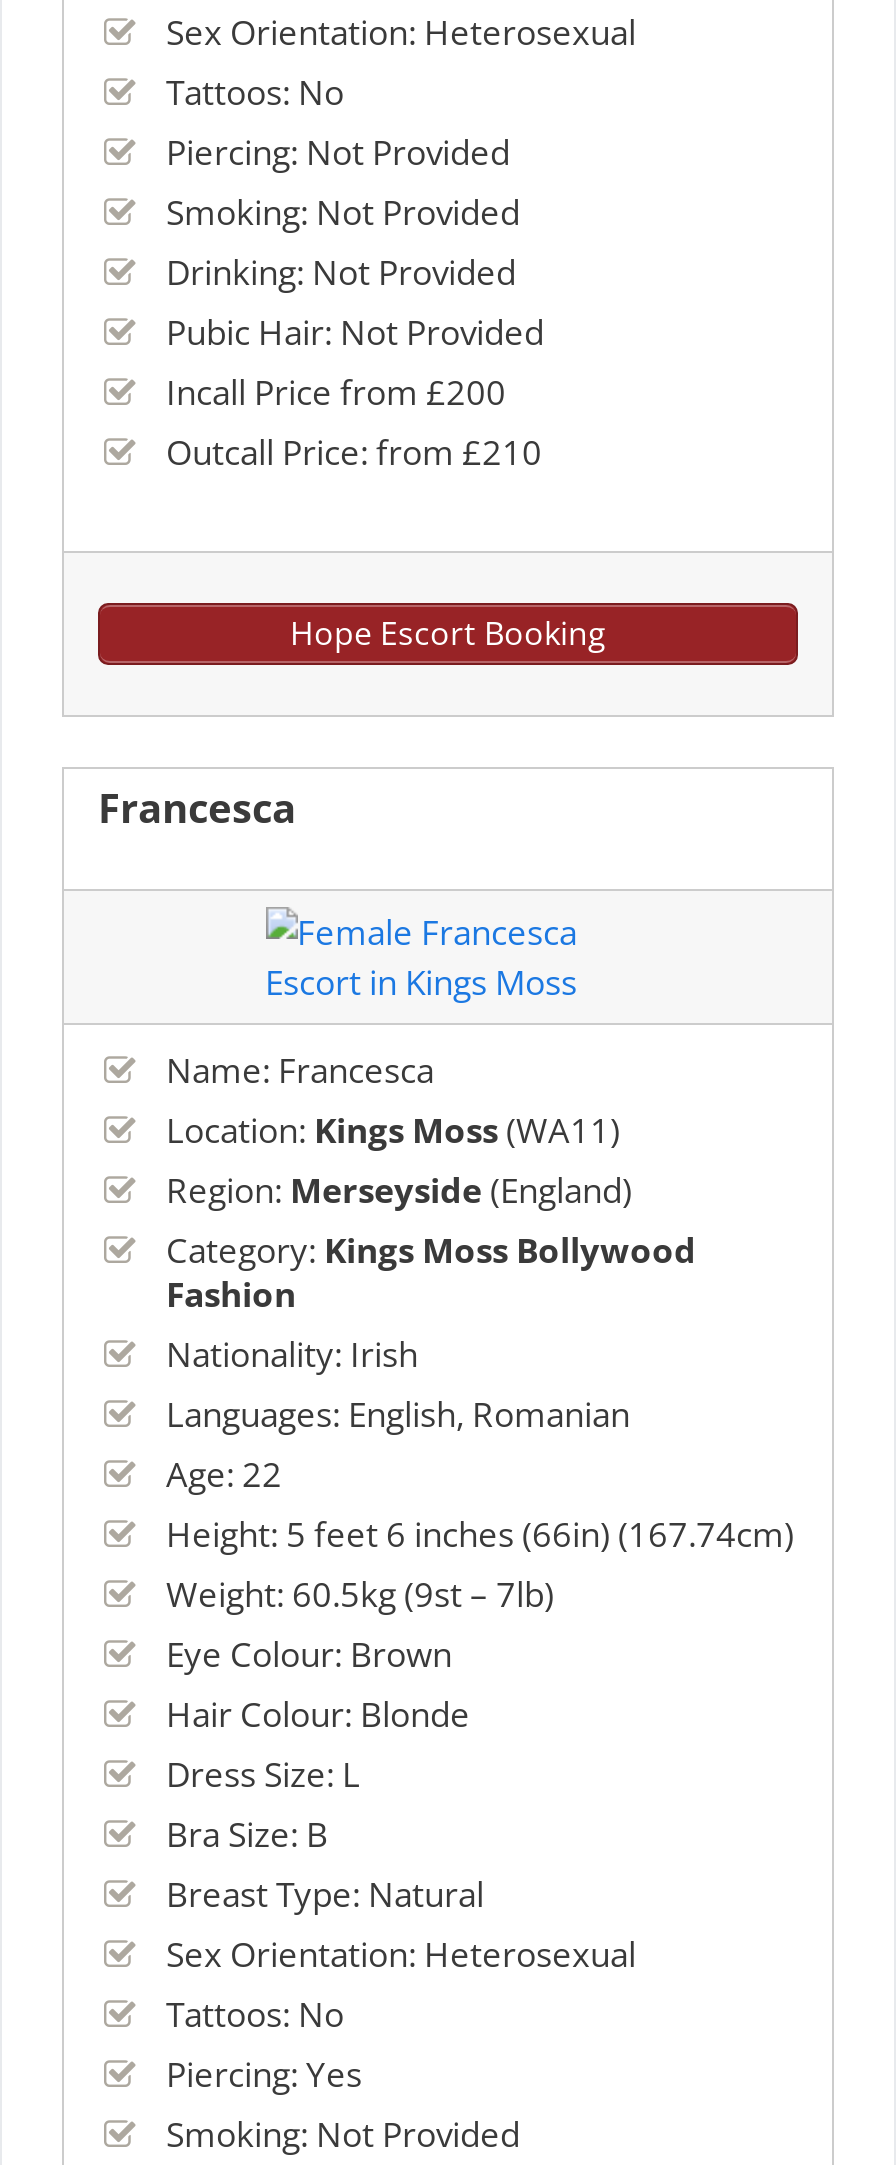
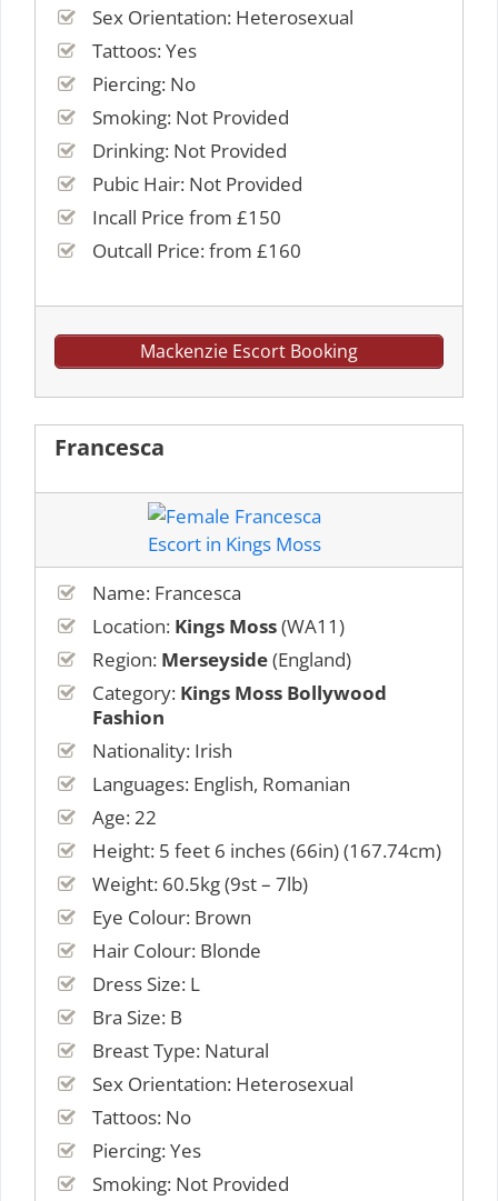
[166,68,510,174] Tattoos: No | Piercing: Not Provided -> [92,38,197,97] Tattoos: Yes | Piercing: No
[166,368,506,414] Incall Price from £200 -> [92,204,281,230] Incall Price from £150
[166,428,542,474] Outcall Price: from £210 -> [92,238,301,263] Outcall Price: from £160
[290,610,606,654] Hope Escort Booking -> [140,339,358,363] Mackenzie Escort Booking

